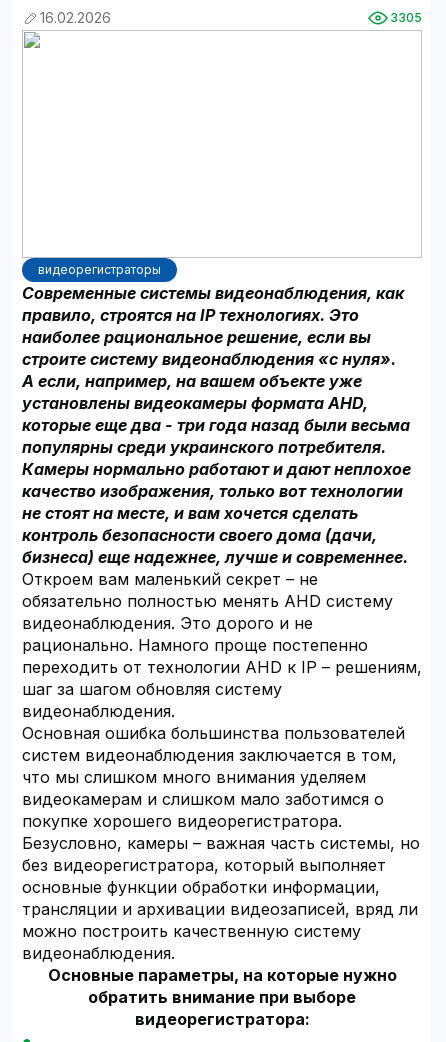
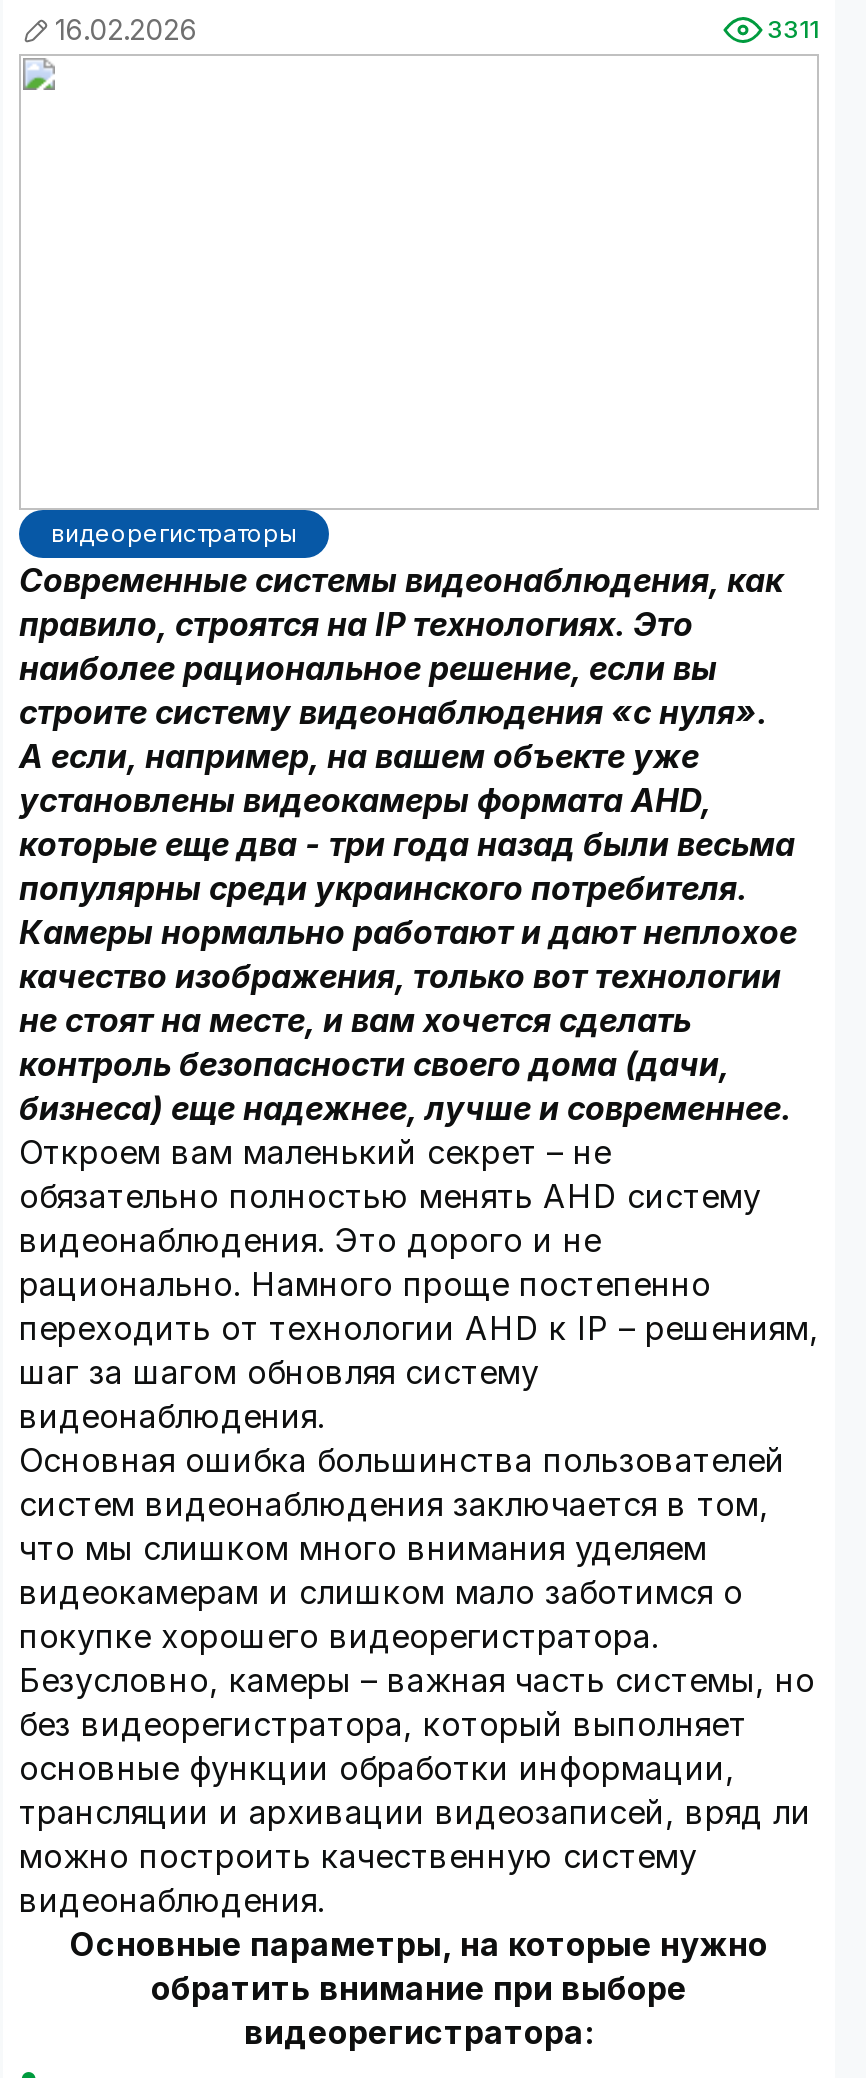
[390,10,422,25] 3305 -> [767,14,819,44] 3311

